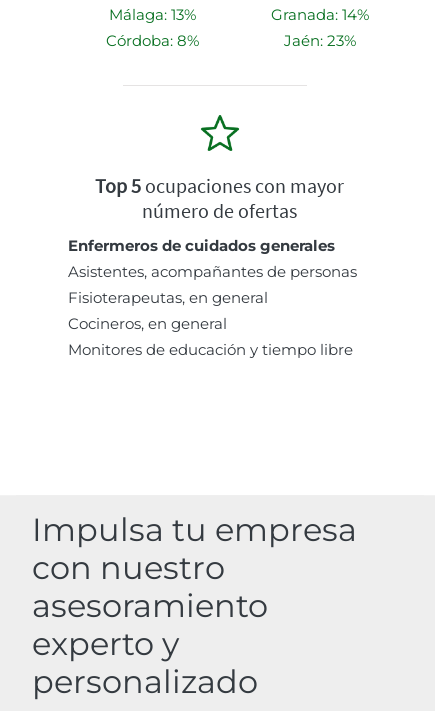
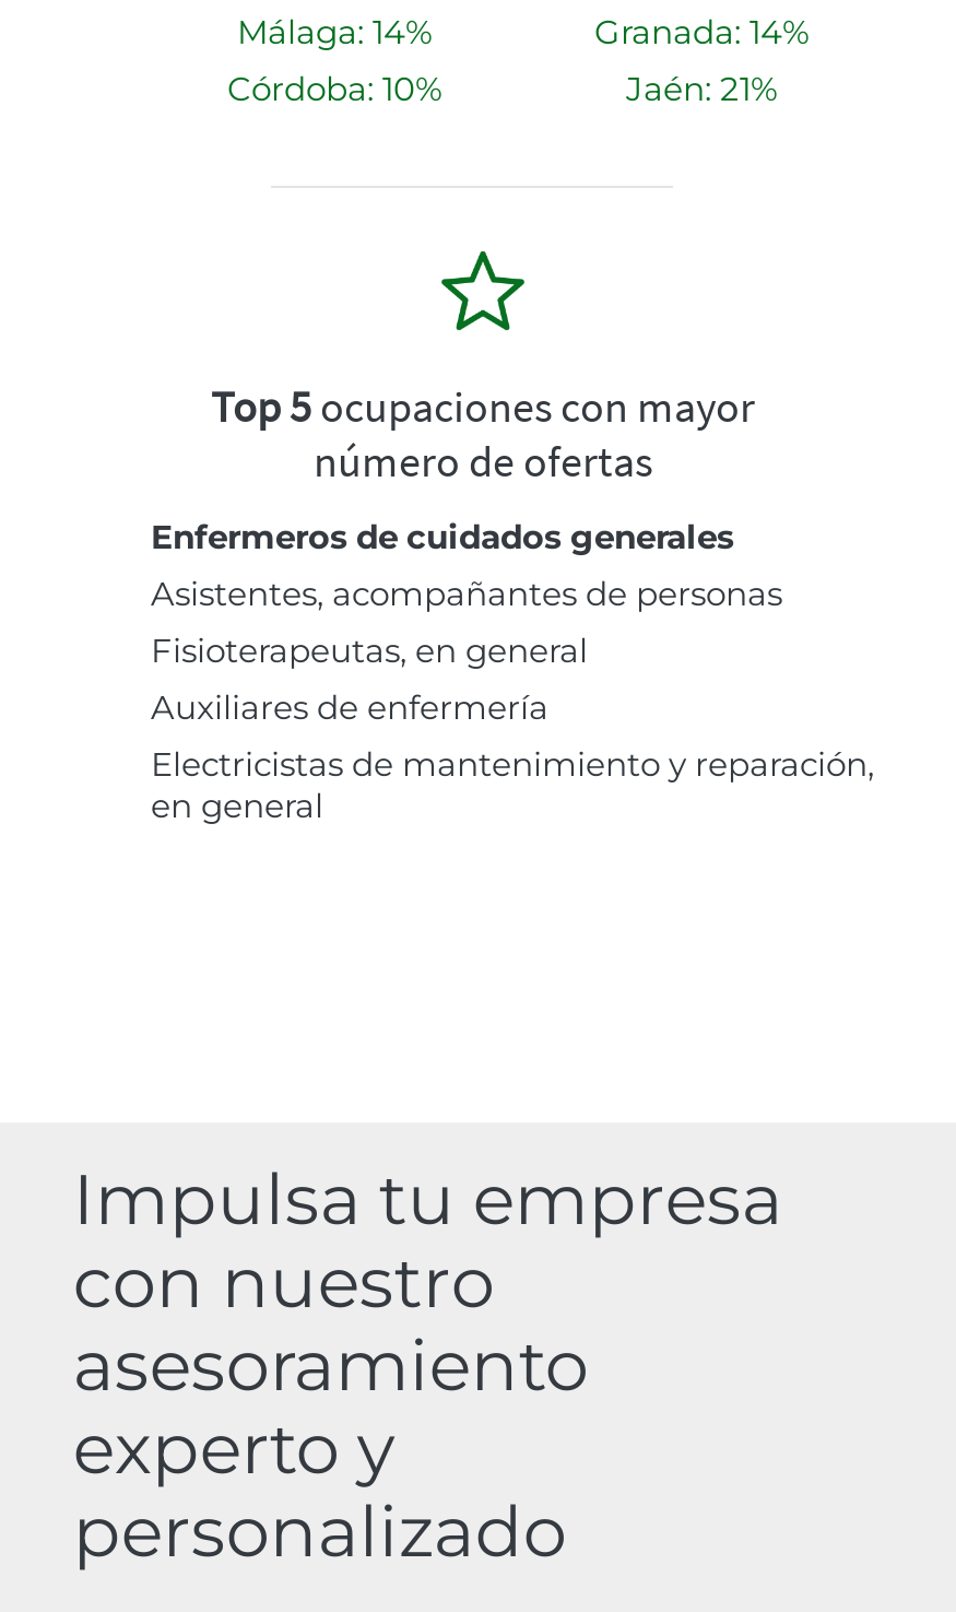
[108,5,195,24] Málaga: 13% -> [237,10,432,52] Málaga: 14%
[105,31,198,50] Córdoba: 8% -> [227,67,441,109] Córdoba: 10%
[284,31,356,50] Jaén: 23% -> [626,67,777,109] Jaén: 21%
[68,314,353,359] Cocineros, en general | Monitores de educación y tiempo libre -> [151,686,874,826] Auxiliares de enfermería | Electricistas de mantenimiento y reparación, | en general

